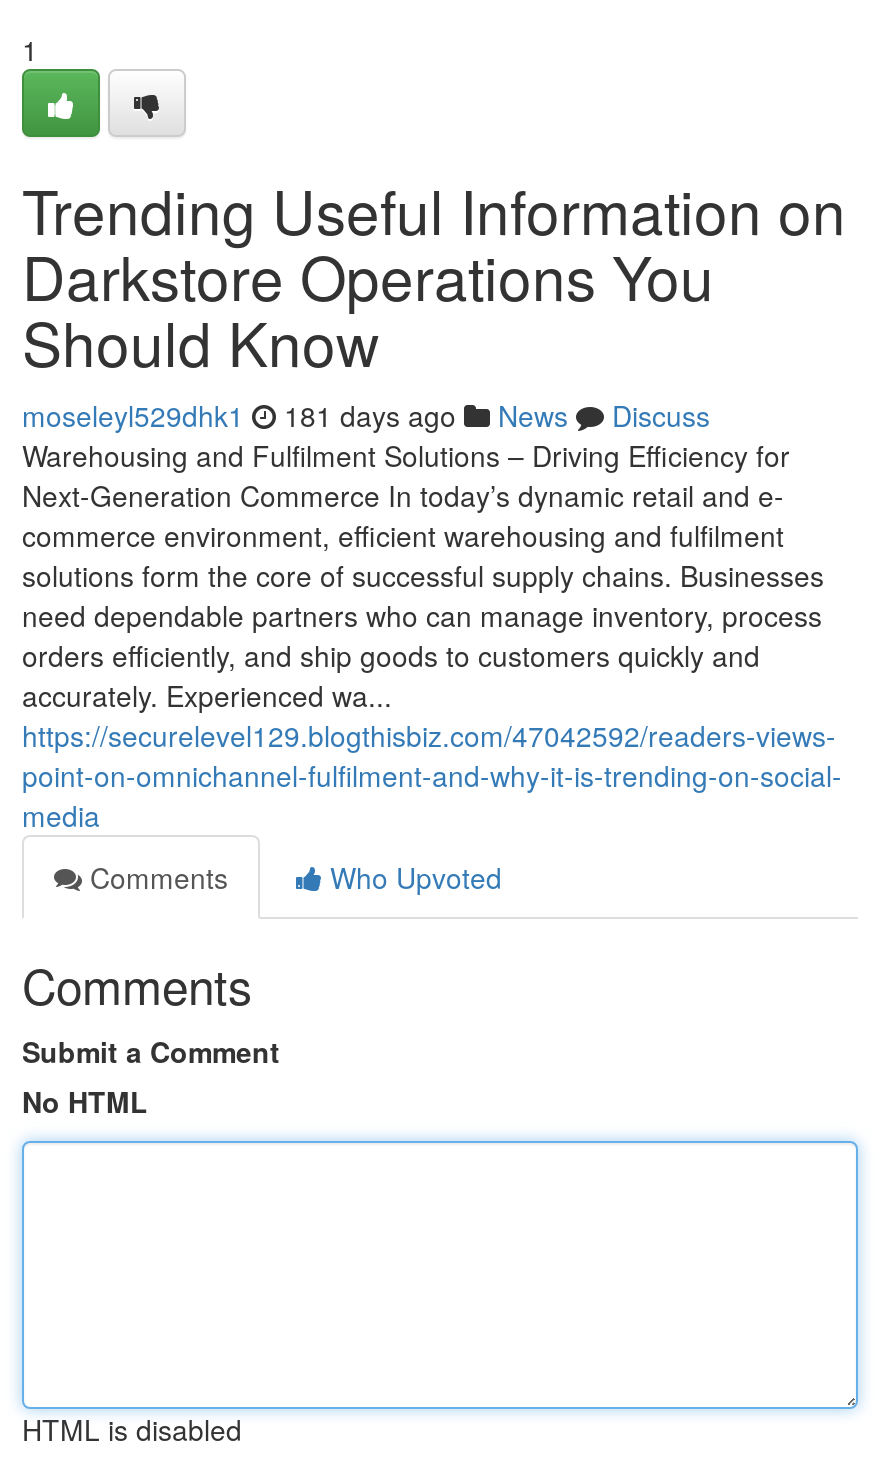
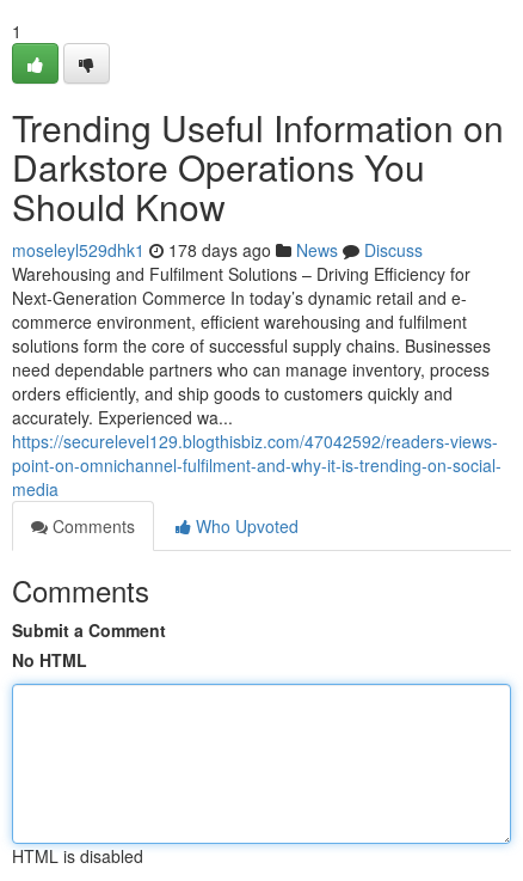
[22,395,710,435] moseleyl529dhk1 181 days ago News Discuss -> [12,238,423,262] moseleyl529dhk1 178 days ago News Discuss

